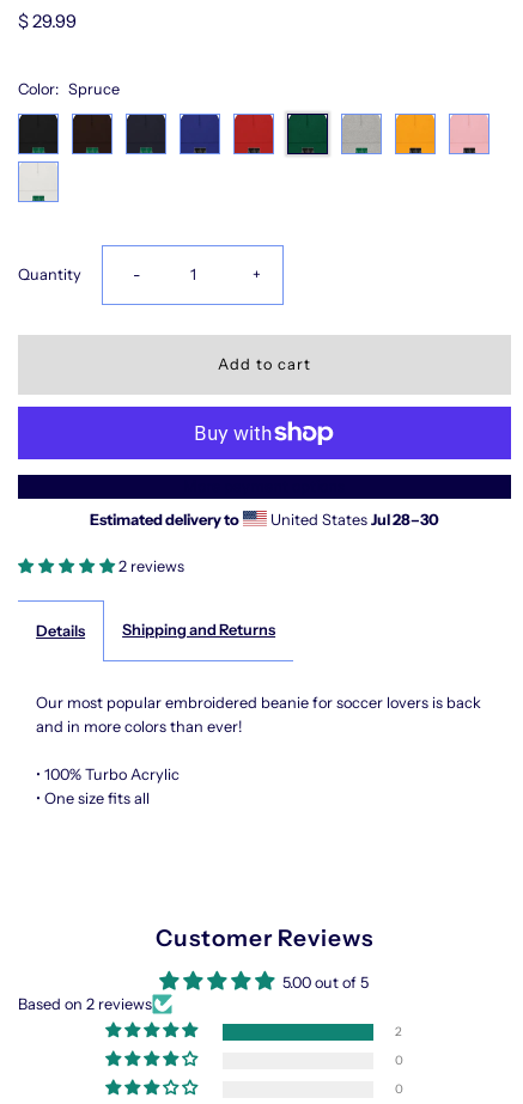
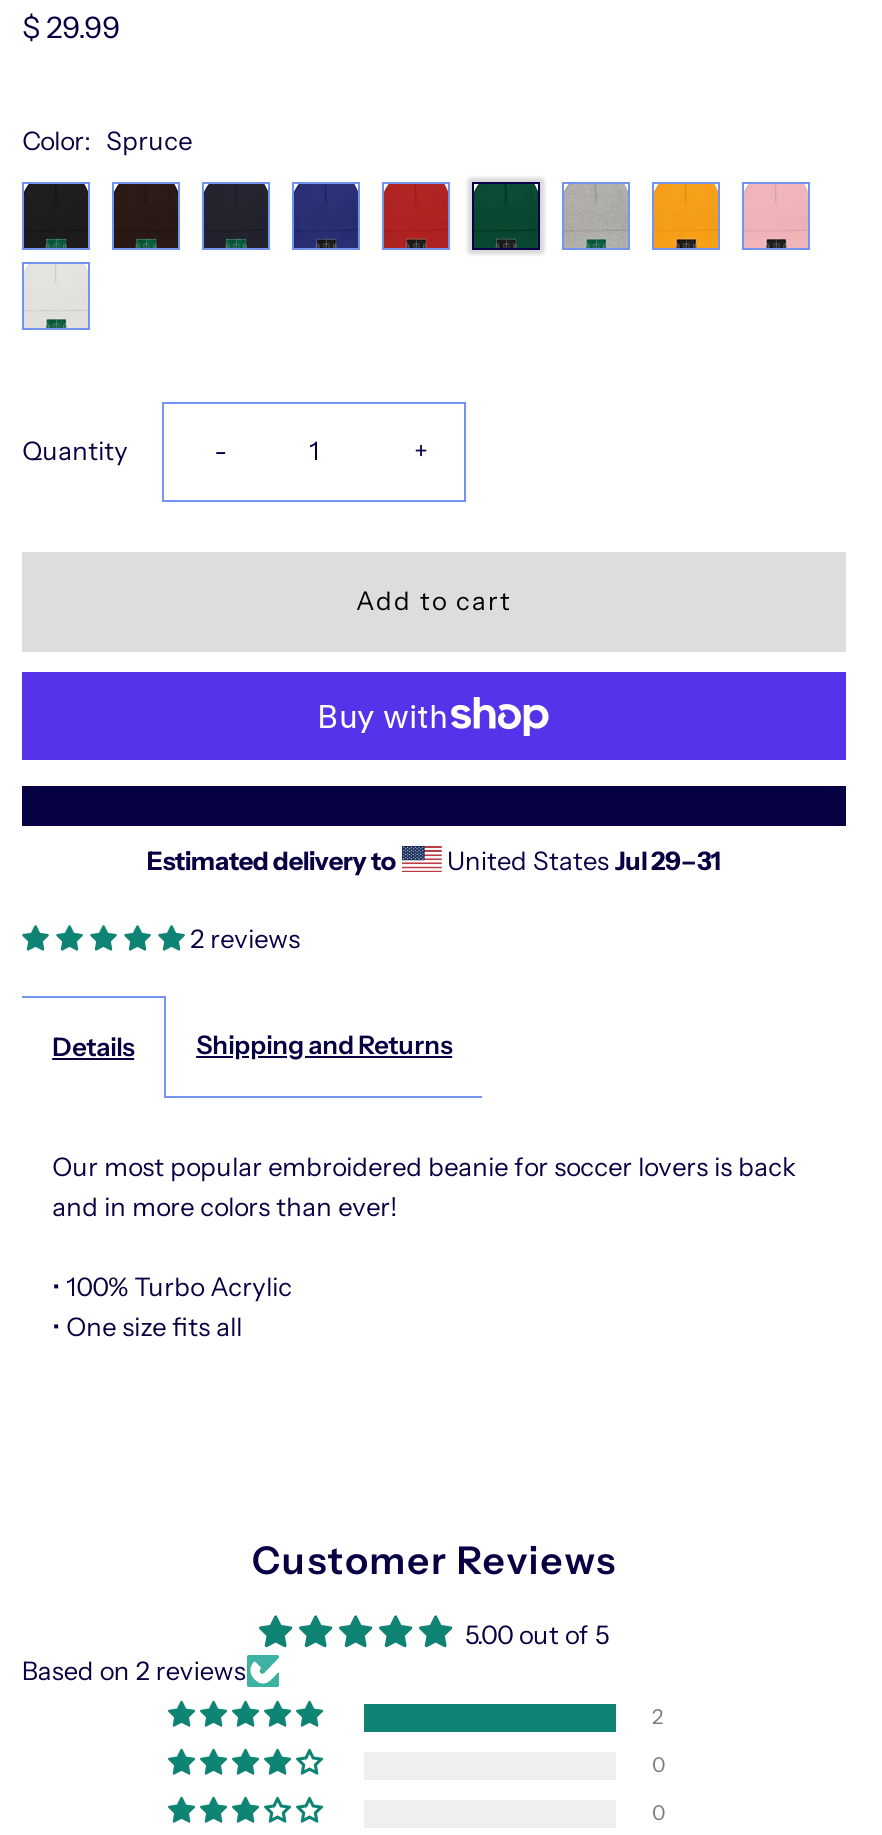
[266,510,439,528] United States Jul 28–30 -> [441,845,721,875] United States Jul 29–31

